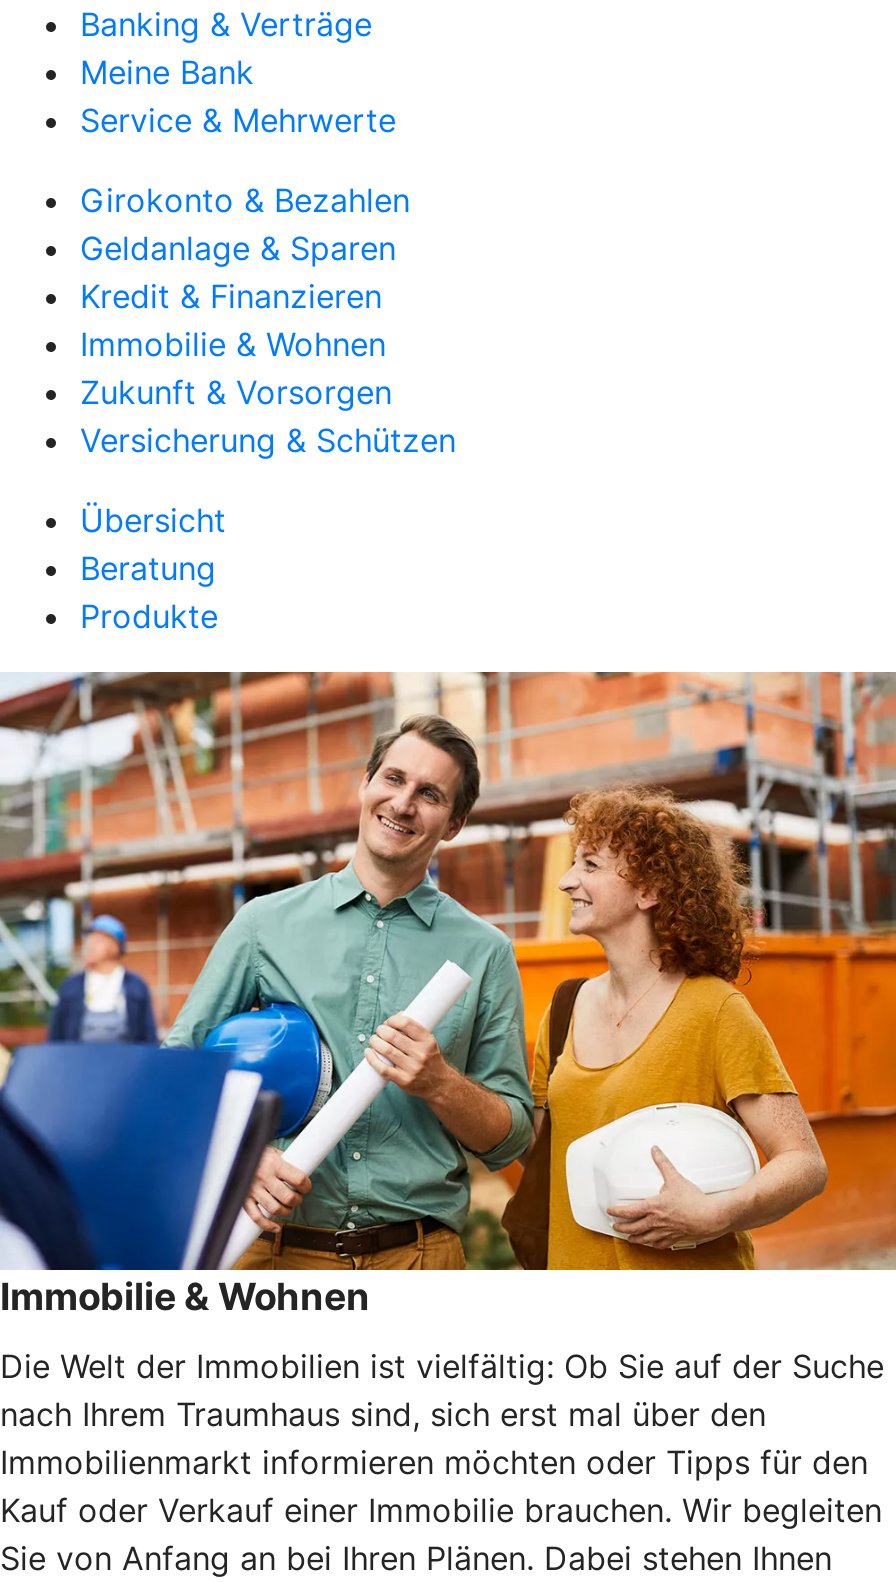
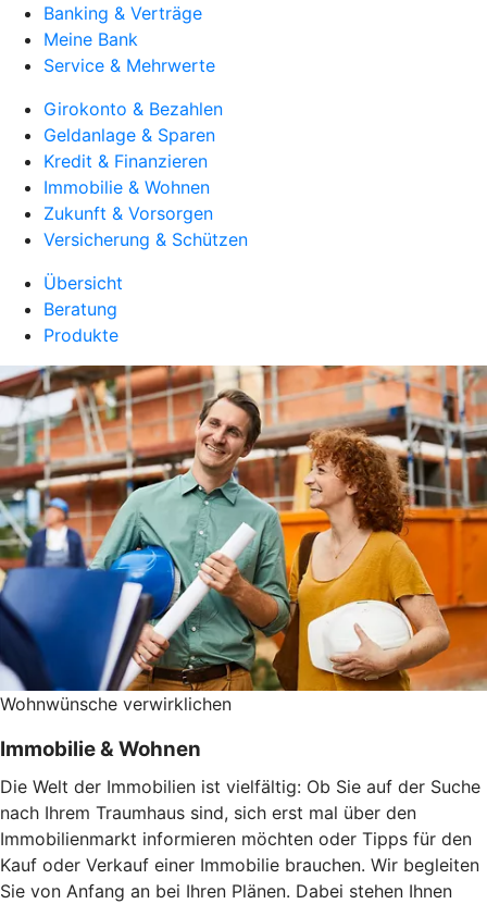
none -> [0,693,232,714] Wohnwünsche verwirklichen

